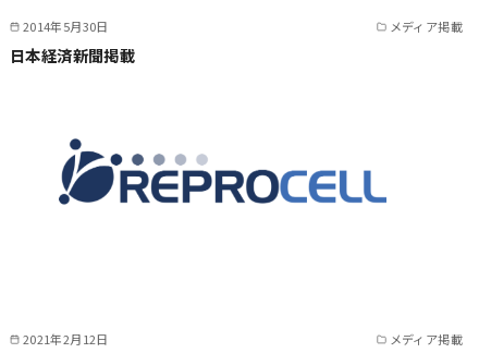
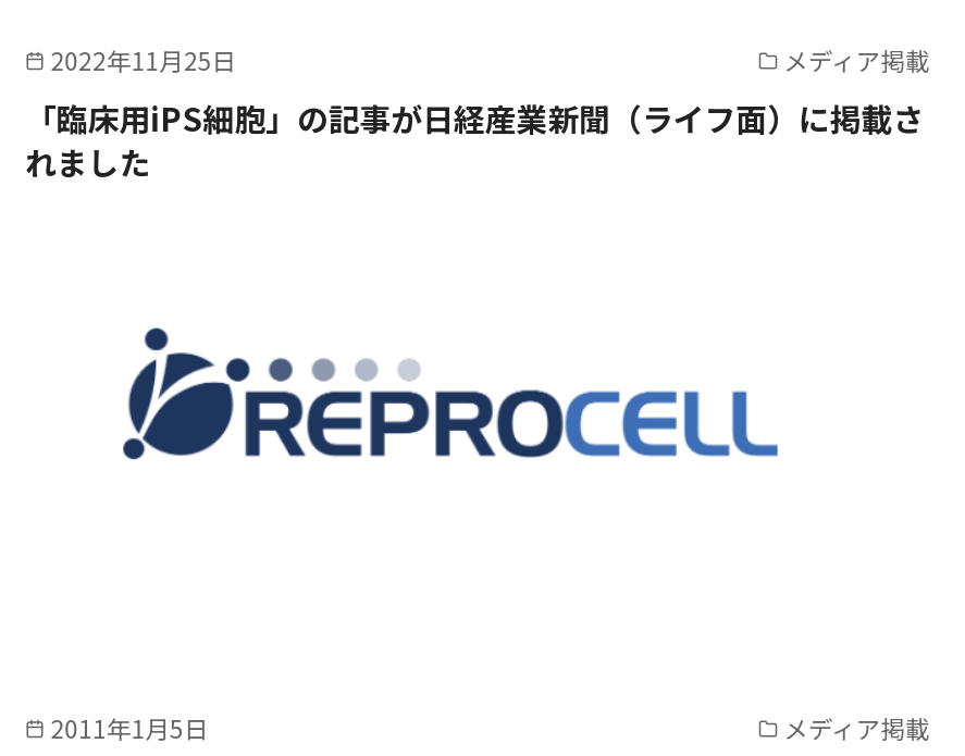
[23,18,109,35] 2014年5月30日 -> [51,43,237,78] 2022年11月25日
[10,44,135,67] 日本経済新聞掲載 -> [25,95,924,184] 「臨床用iPS細胞」の記事が日経産業新聞（ライフ面）に掲載さ | れました
[23,330,109,348] 2021年2月12日 -> [51,711,209,746] 2011年1月5日

